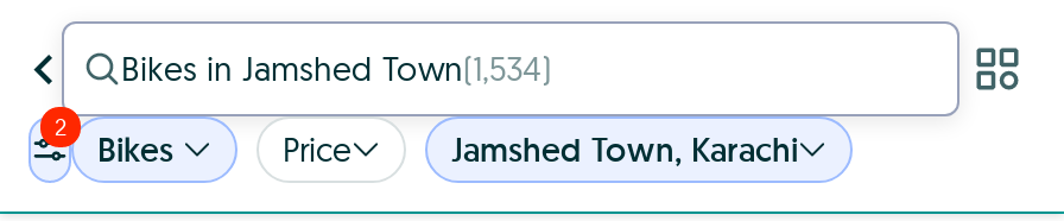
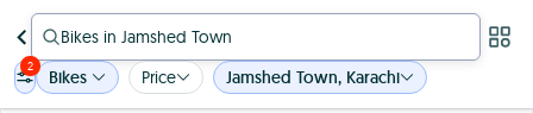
[121,46,551,89] Bikes in Jamshed Town(1,534) -> [61,26,232,47] Bikes in Jamshed Town

